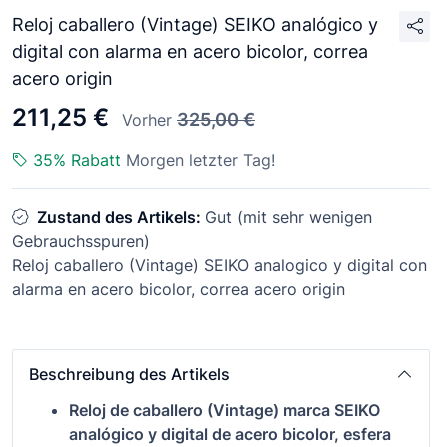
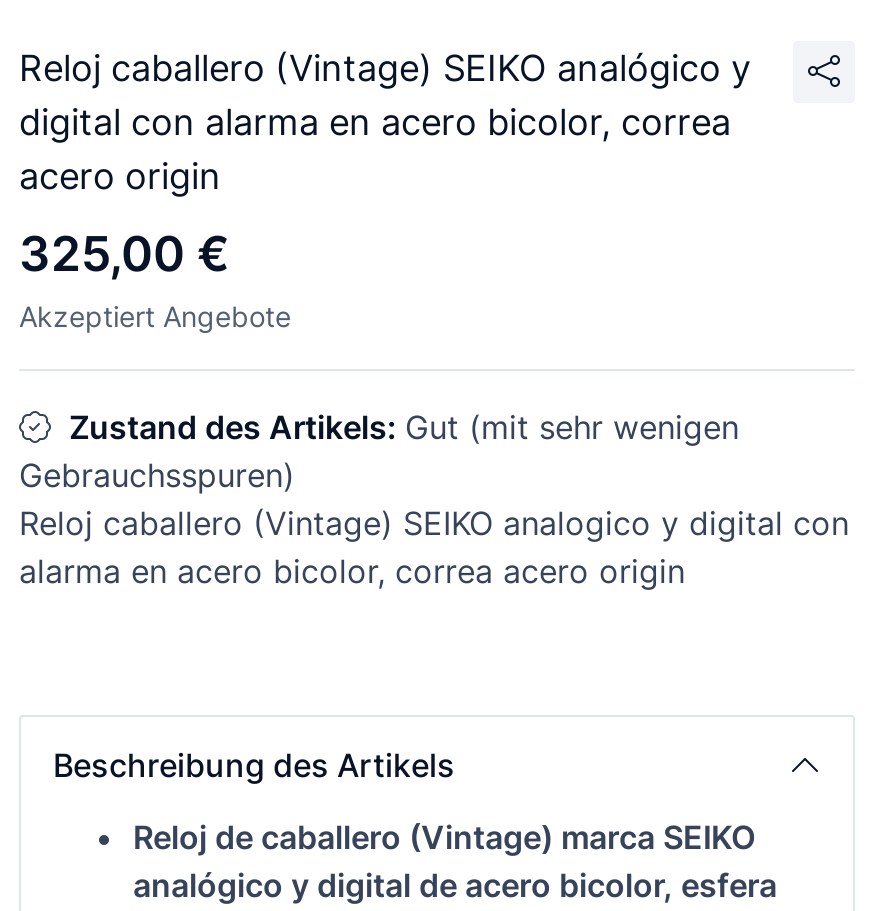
[12,103,275,170] 211,25 € | Vorher 325,00 € | 35% Rabatt Morgen letzter Tag! -> [19,226,291,334] 325,00 € | Akzeptiert Angebote

